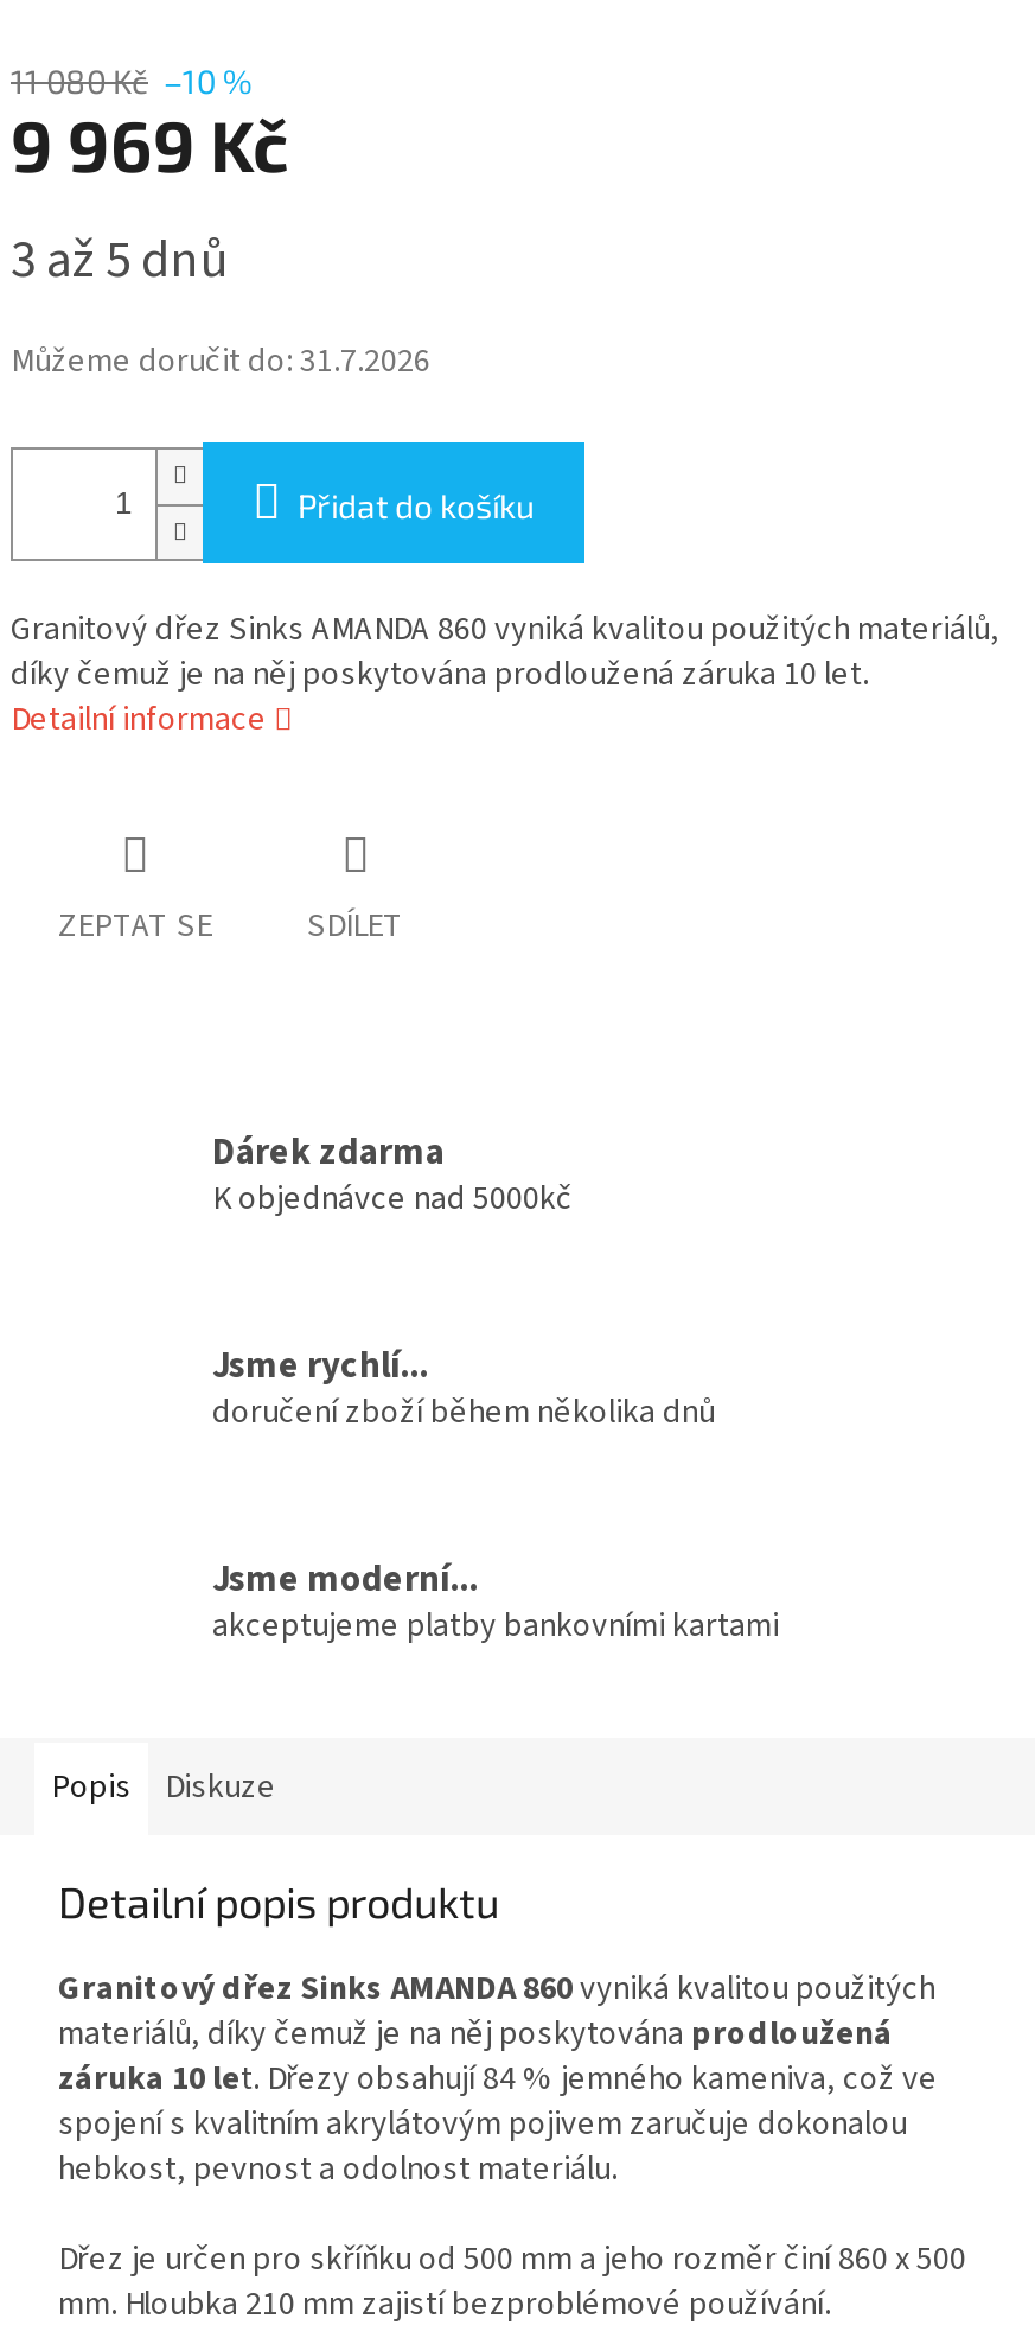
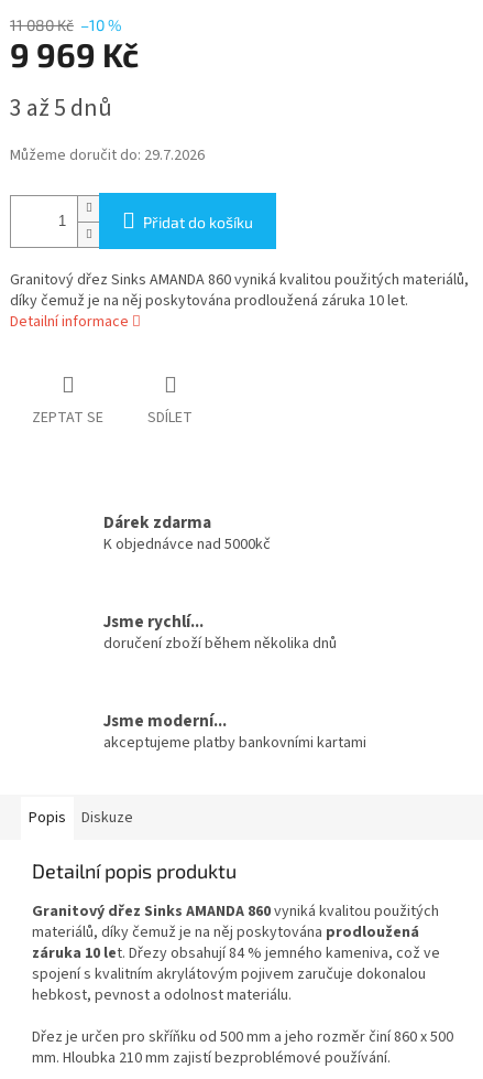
[11,339,430,386] Můžeme doručit do: 31.7.2026 -> [10,145,205,167] Můžeme doručit do: 29.7.2026

